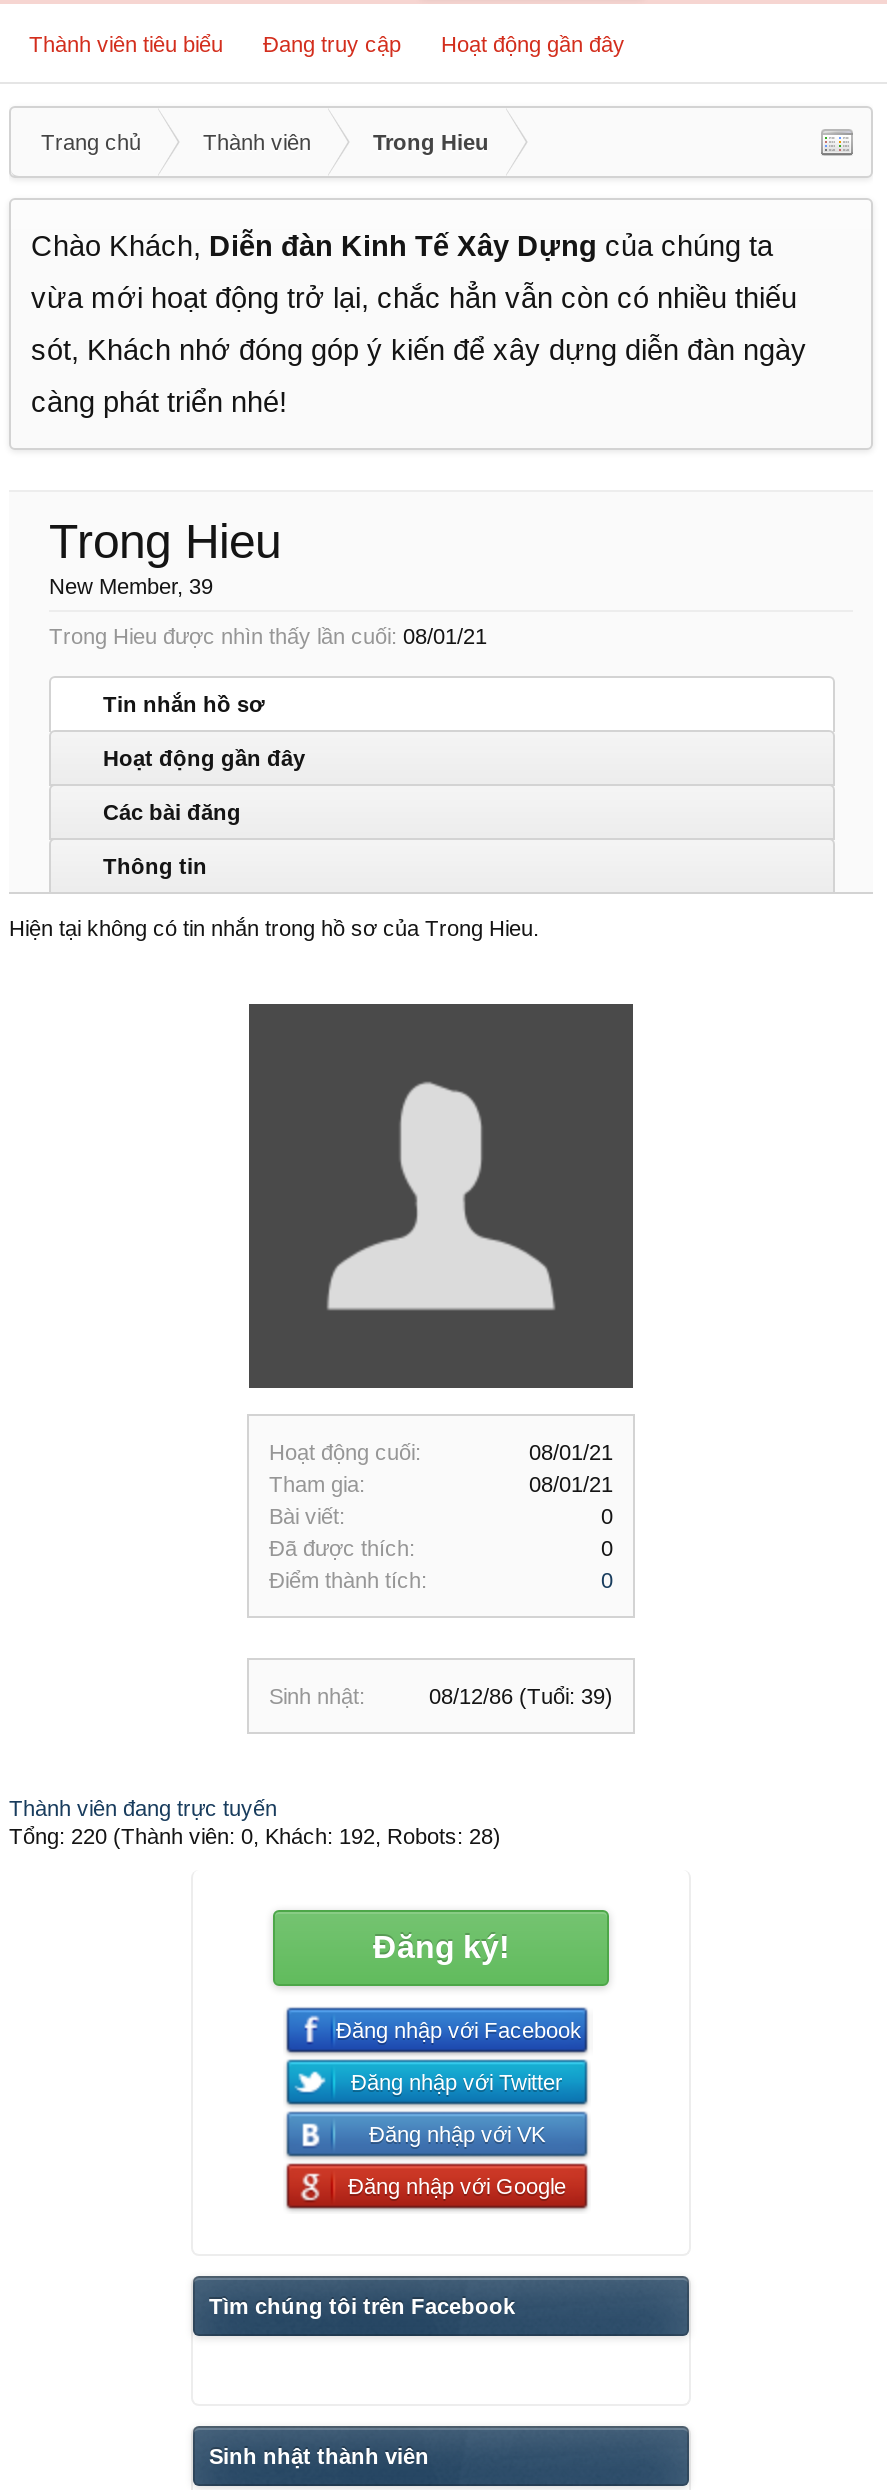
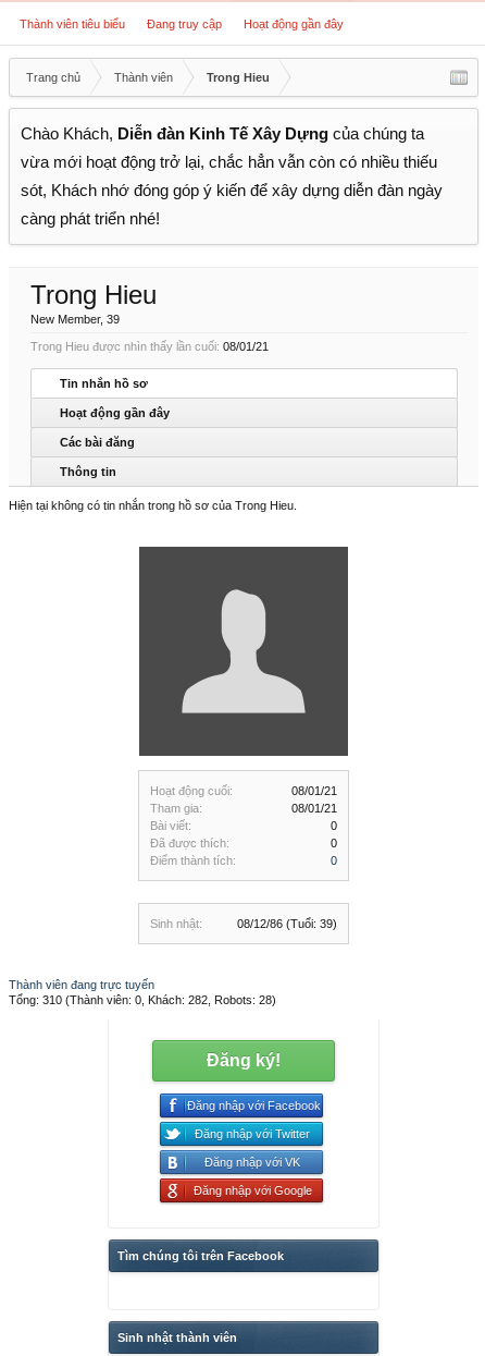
[9,1824,501,1848] Tổng: 220 (Thành viên: 0, Khách: 192, Robots: 28) -> [9,993,276,1006] Tổng: 310 (Thành viên: 0, Khách: 282, Robots: 28)

